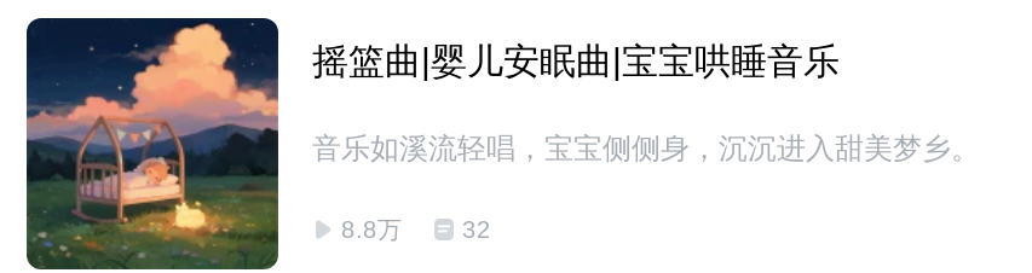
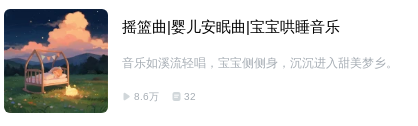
[341,216,402,243] 8.8万 -> [134,91,159,102] 8.6万

